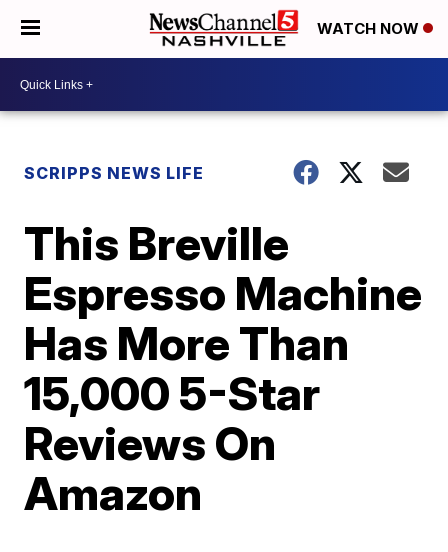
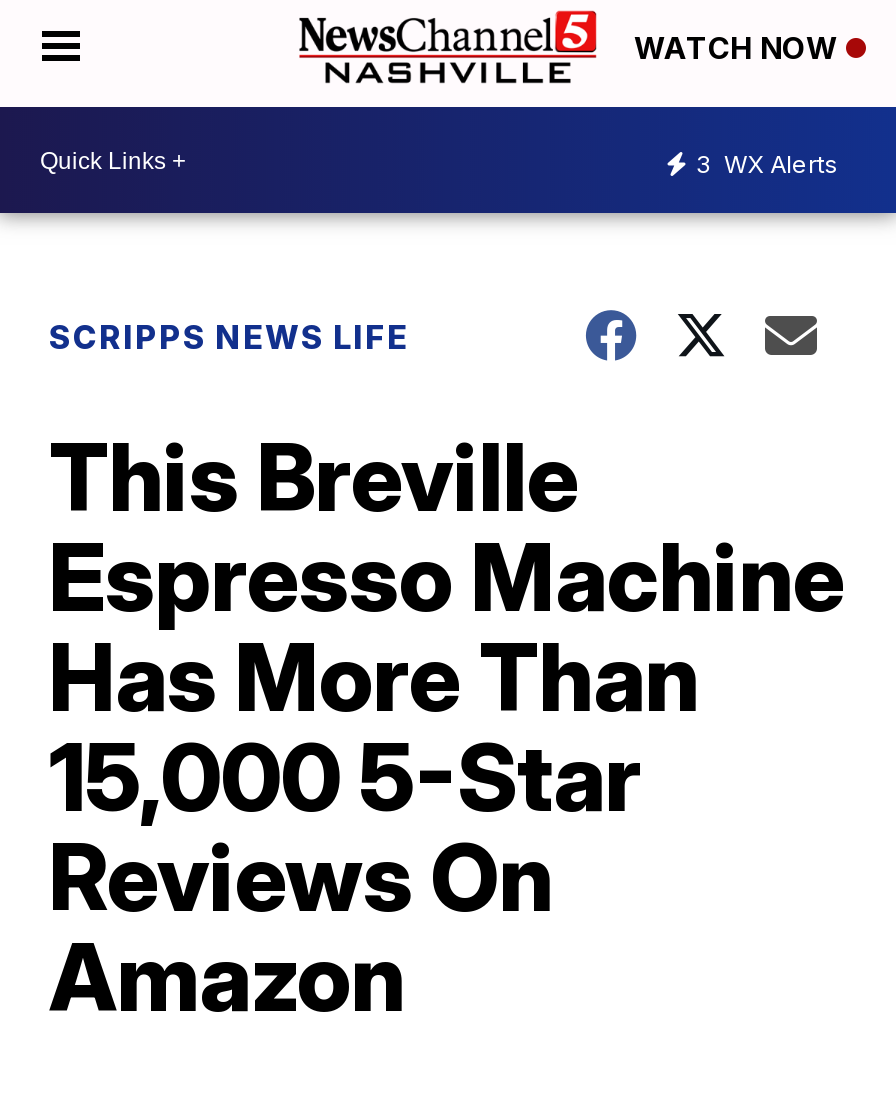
none -> [696,148,838,178] 3 WX Alerts

